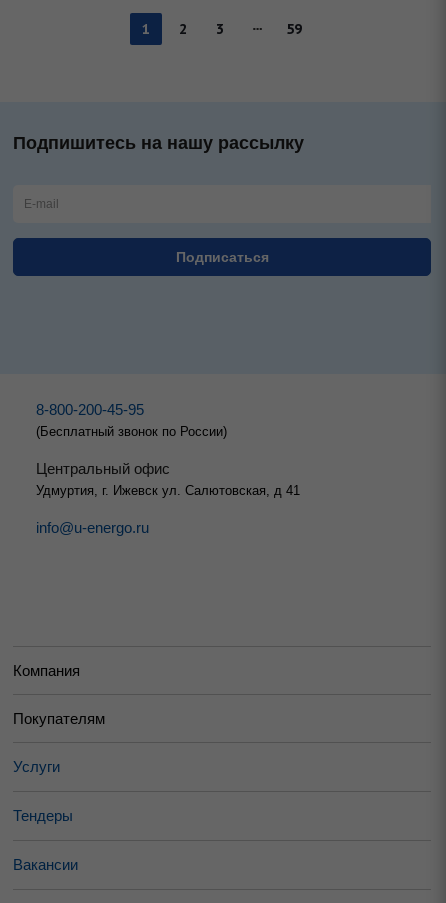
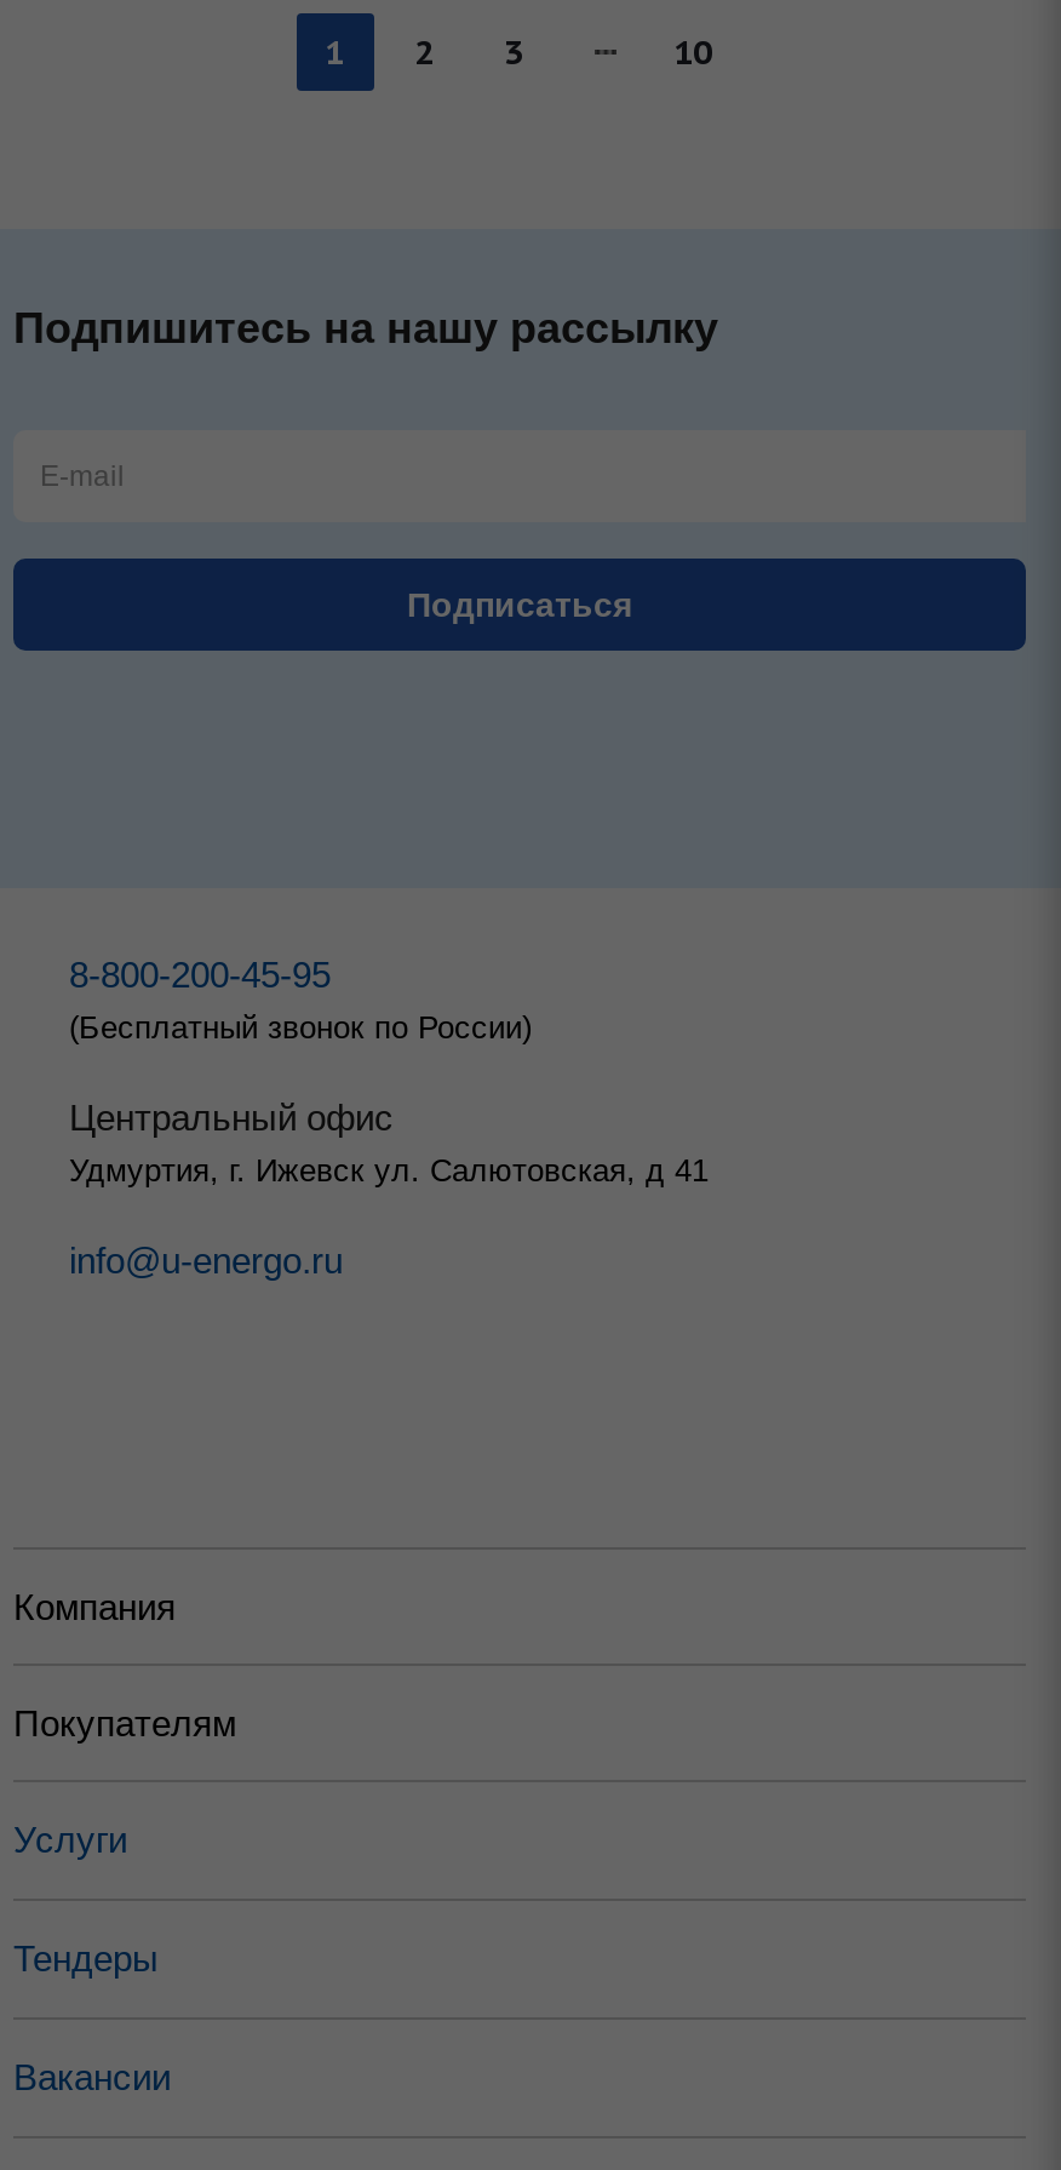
[285,20,301,38] 59 -> [673,30,712,74] 10

